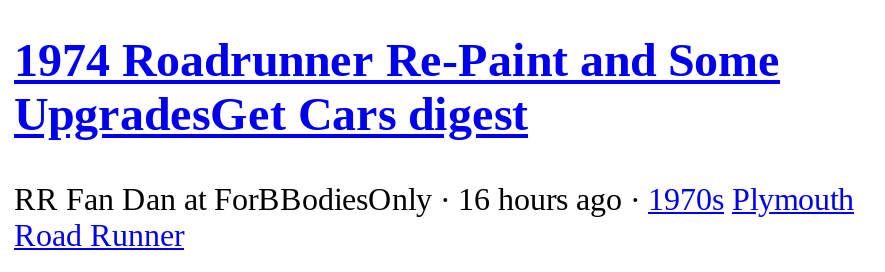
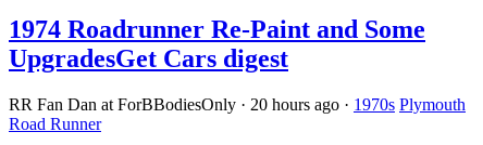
[14,182,854,216] RR Fan Dan at ForBBodiesOnly · 16 hours ago · 1970s Plymouth -> [9,95,466,113] RR Fan Dan at ForBBodiesOnly · 20 hours ago · 1970s Plymouth

